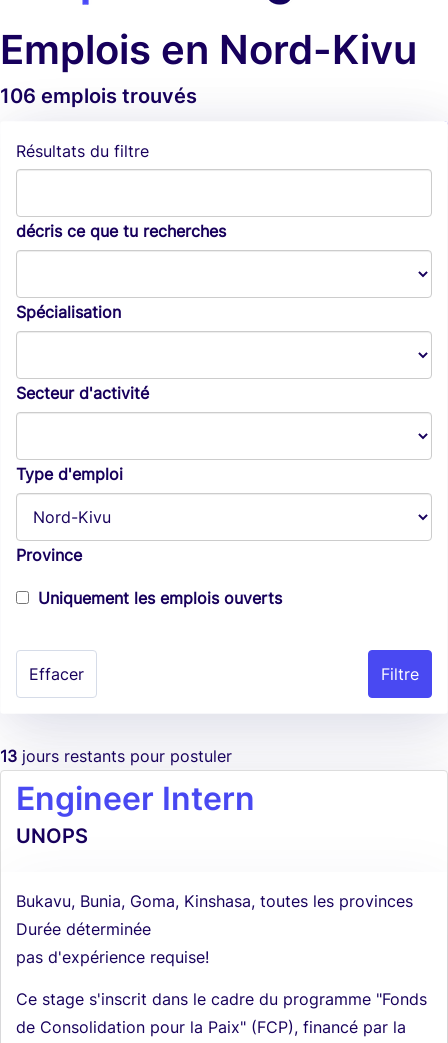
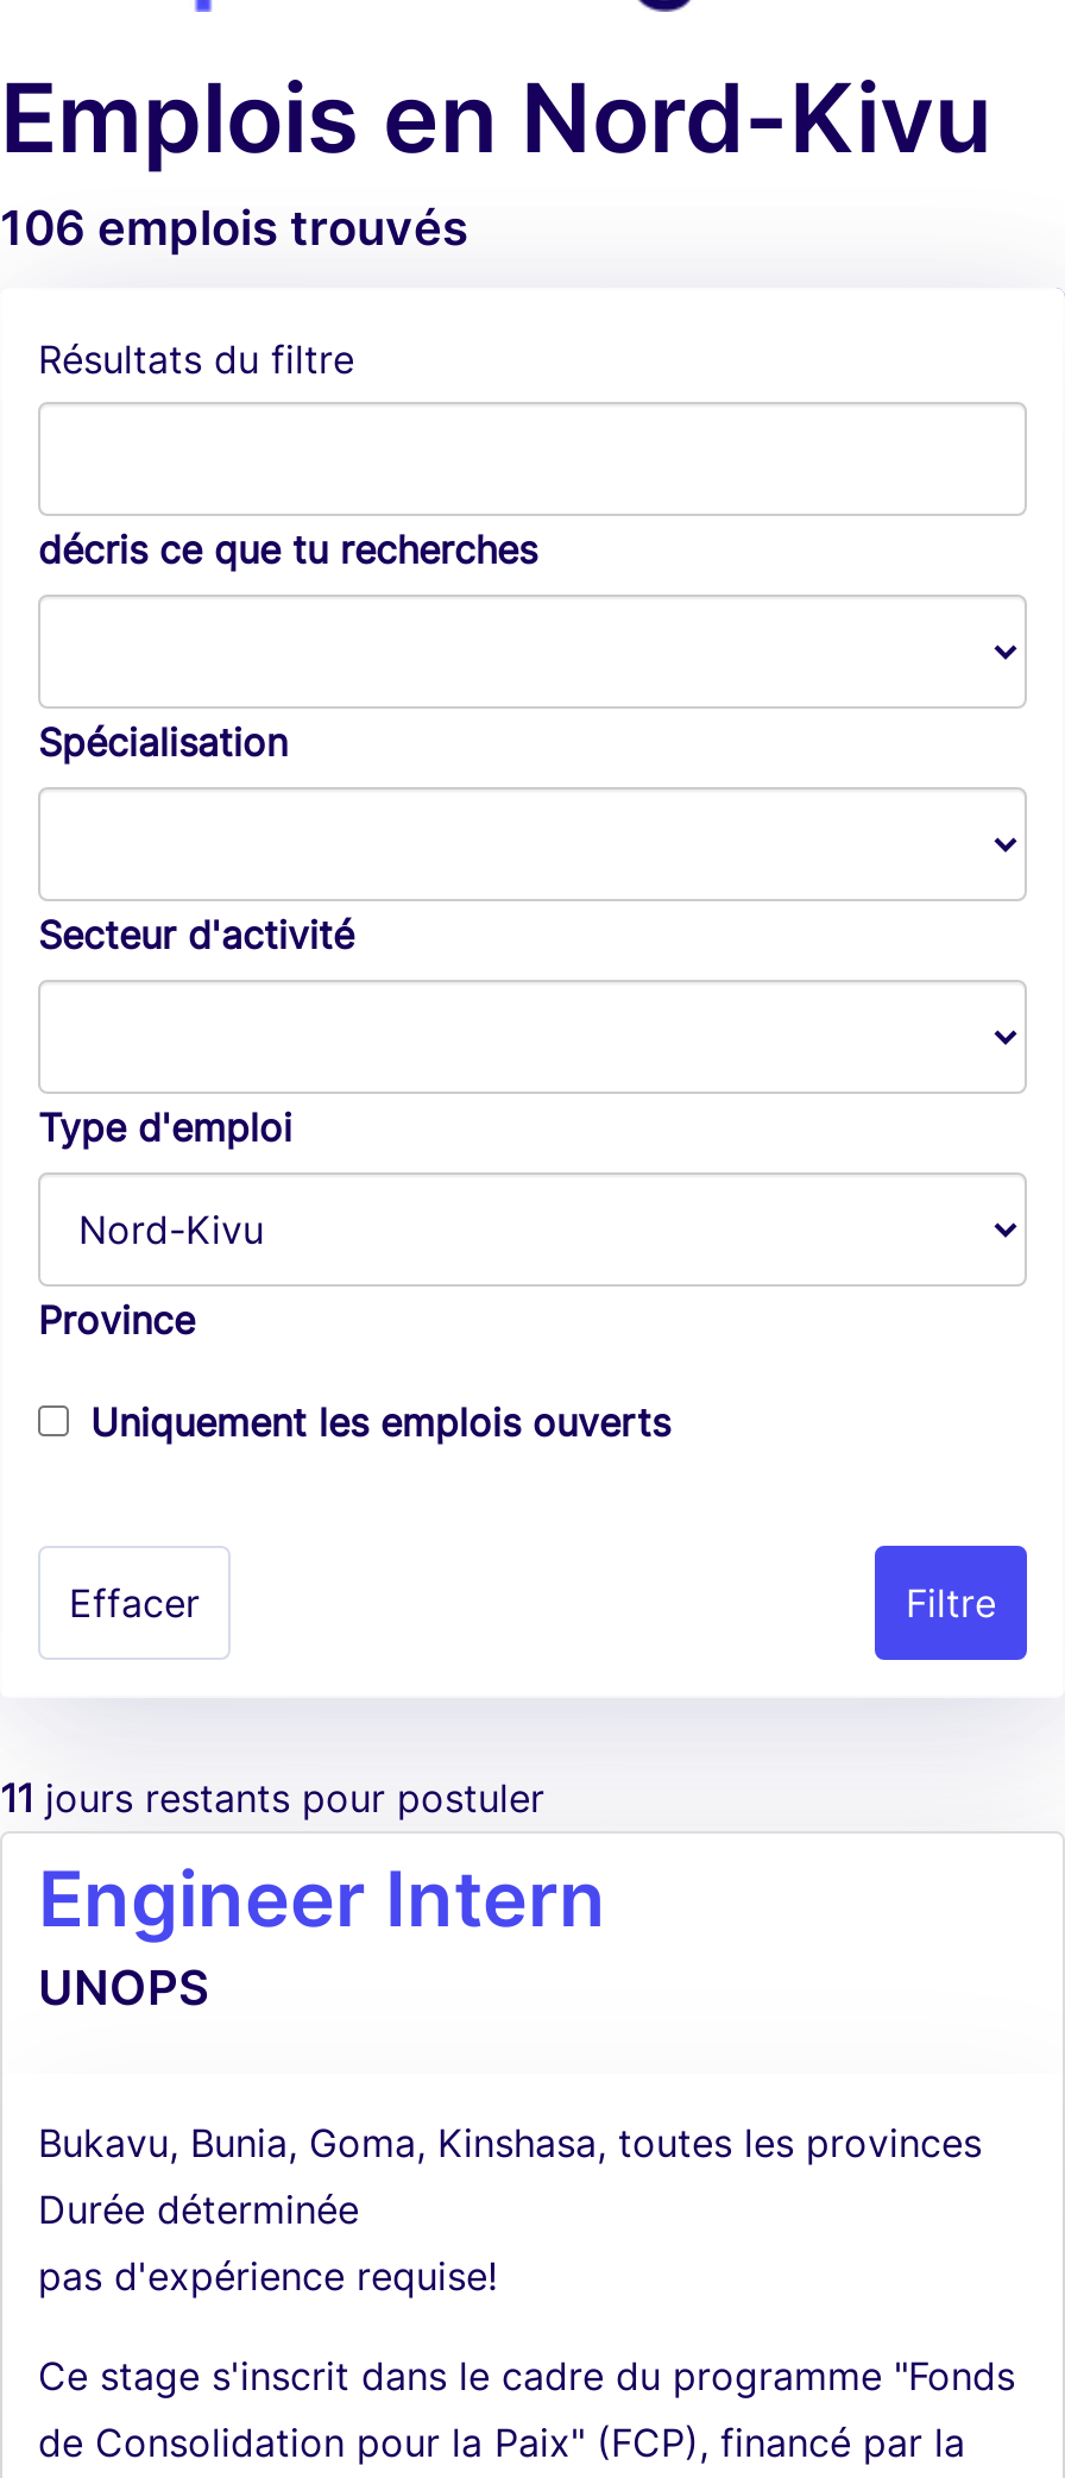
[0,746,232,766] 13 jours restants pour postuler -> [0,1774,544,1822] 11 jours restants pour postuler

